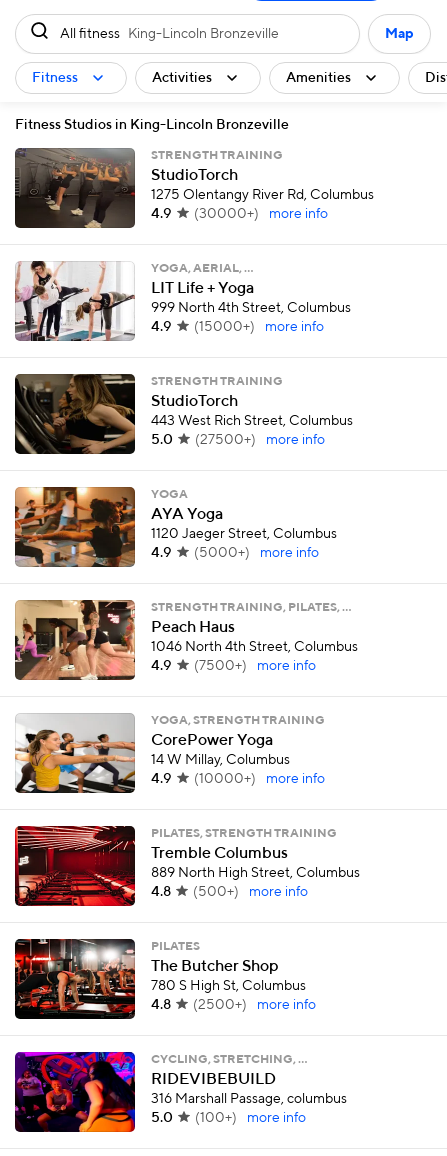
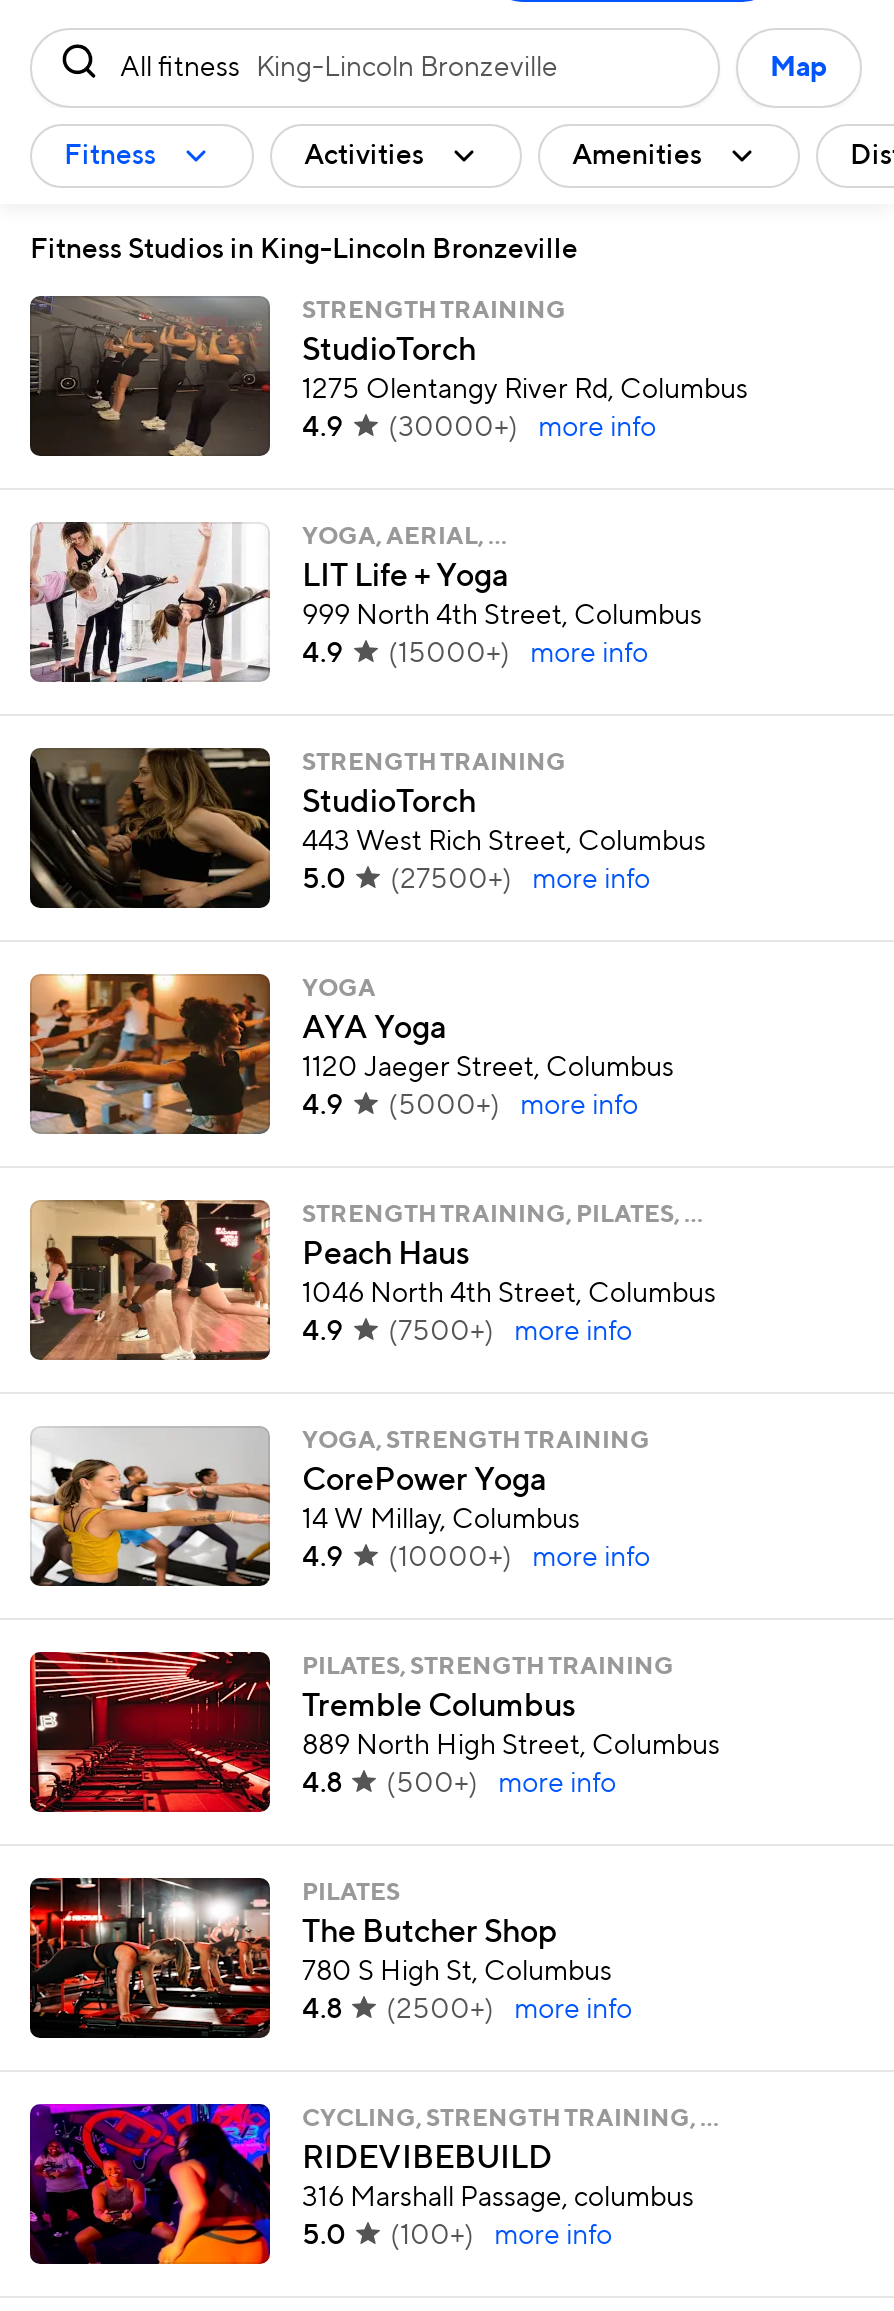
[151,1054,307,1066] CYCLING, STRETCHING, … -> [302,2108,718,2132] CYCLING, STRENGTH TRAINING, …

